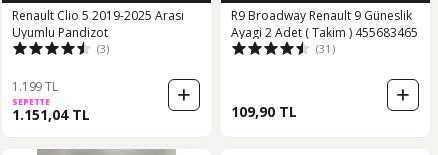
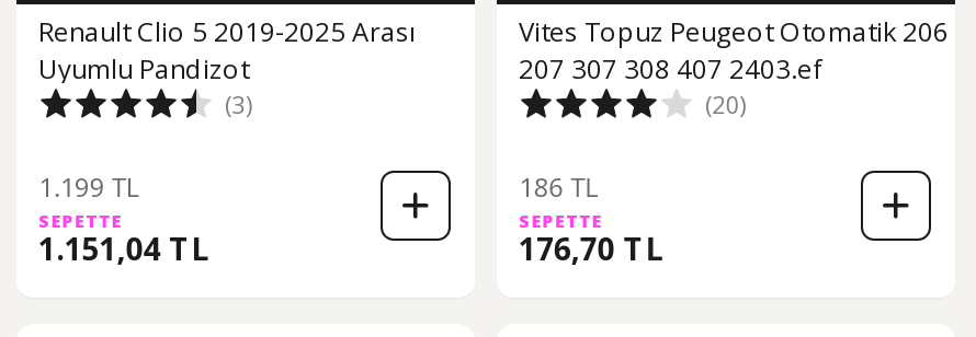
[231,7,418,55] R9 Broadway Renault 9 Güneslik | Ayagi 2 Adet ( Takim ) 455683465 | (31) -> [519,13,949,119] Vites Topuz Peugeot Otomatik 206 | 207 307 308 407 2403.ef | (20)
[231,102,297,121] 109,90 TL -> [519,168,663,269] 186 TL | SEPETTE | 176,70 TL

